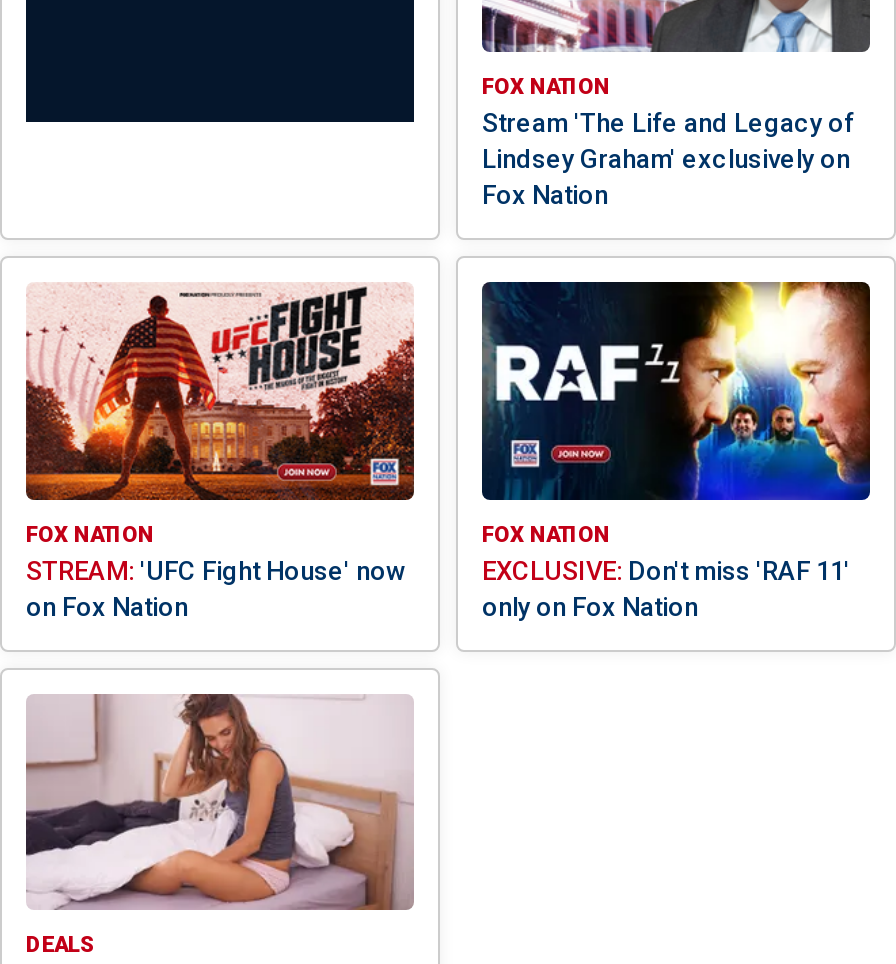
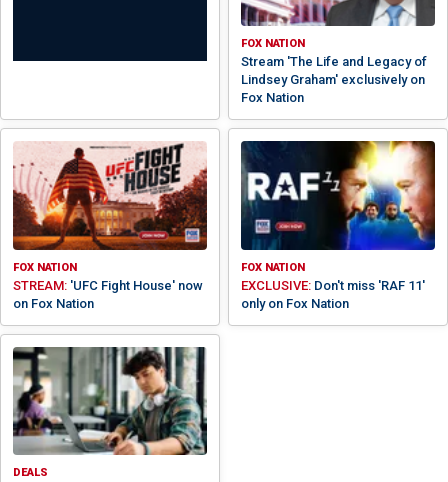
[26,694,412,910] [image] -> [12,346,207,456] [image]

